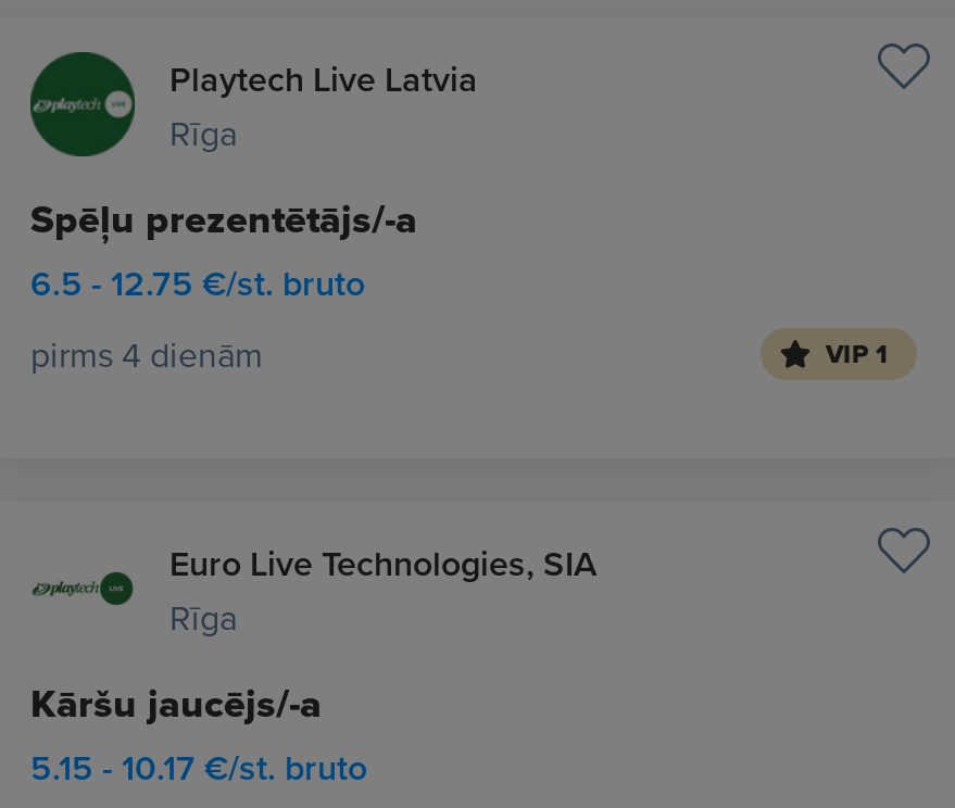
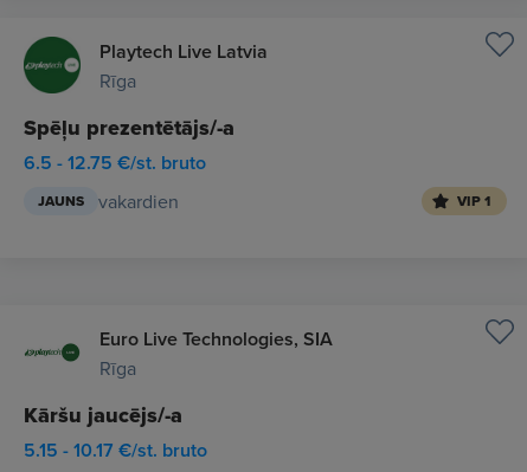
[30,330,263,378] pirms 4 dienām -> [38,188,179,214] JAUNS | vakardien

